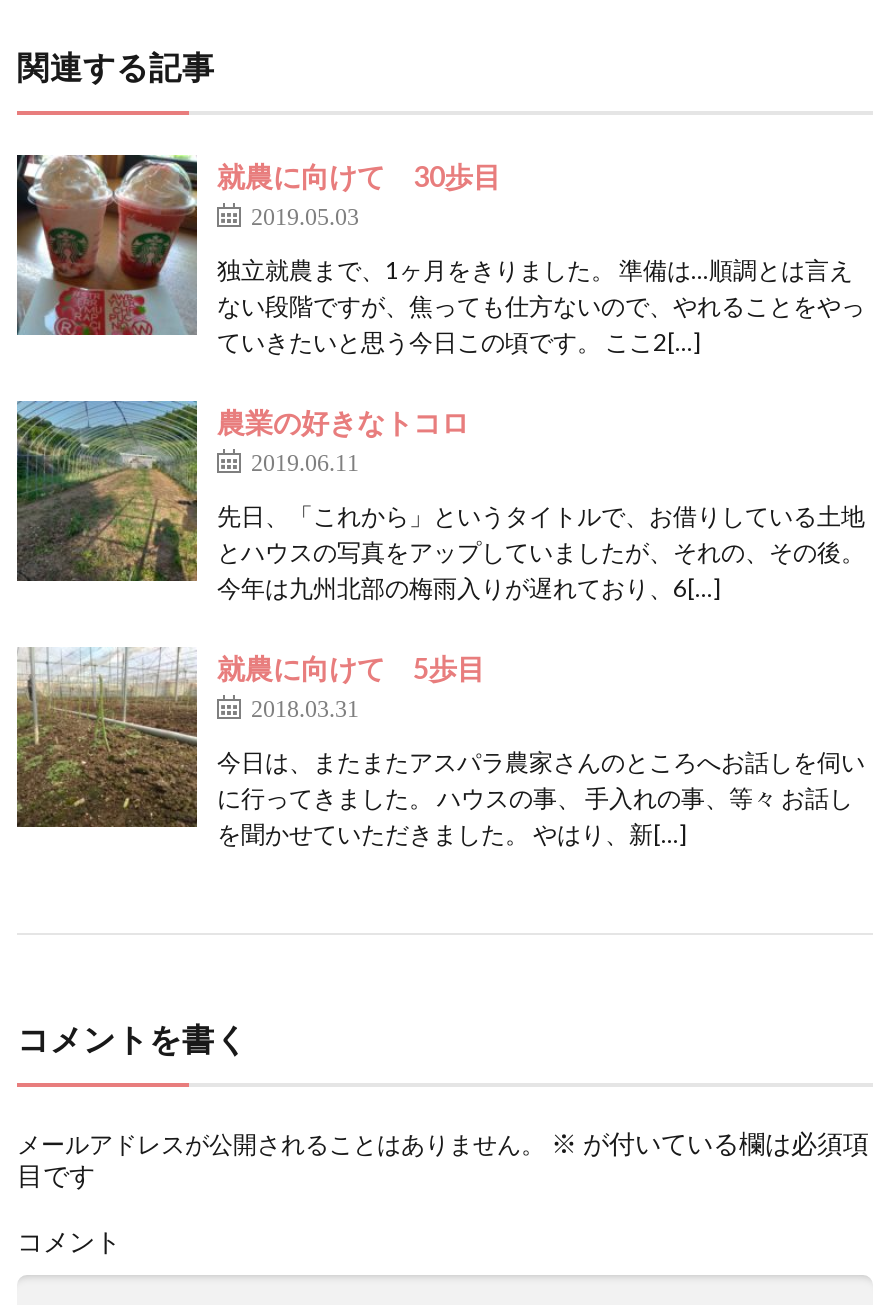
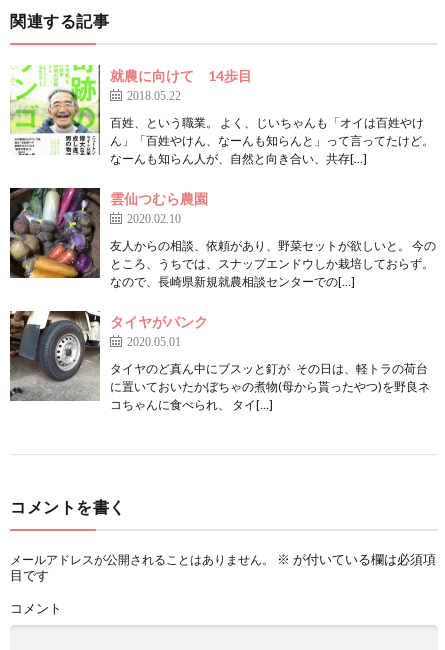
[15,153,501,337] [image] | 就農に向けて 30歩目 | 2019.05.03 -> [10,64,252,155] [image] | 就農に向けて 14歩目 | 2018.05.22
[217,254,865,356] 独立就農まで、1ヶ月をきりました。 準備は…順調とは言え | ない段階ですが、焦っても仕方ないので、やれることをやっ | ていきたいと思う今日この頃です。 ここ2[…] -> [110,115,434,166] 百姓、という職業。 よく、じいちゃんも「オイは百姓やけ | ん」「百姓やけん、なーんも知らんと」って言ってたけど。 | なーんも知らん人が、自然と向き合い、共存[…]
[15,399,469,583] [image] | 農業の好きなトコロ | 2019.06.11 -> [9,187,208,279] [image] | 雲仙つむら農園 | 2020.02.10
[217,500,865,602] 先日、「これから」というタイトルで、お借りしている土地 | とハウスの写真をアップしていましたが、それの、その後。 | 今年は九州北部の梅雨入りが遅れており、6[…] -> [110,238,436,289] 友人からの相談、依頼があり、野菜セットが欲しいと。 今の | ところ、うちでは、スナップエンドウしか栽培しておらず。 | なので、長崎県新規就農相談センターでの[…]
[15,647,485,829] [image] | 就農に向けて 5歩目 | 2018.03.31 -> [9,310,208,402] [image] | タイヤがパンク | 2020.05.01
[217,746,865,848] 今日は、またまたアスパラ農家さんのところへお話しを伺い | に行ってきました。 ハウスの事、 手入れの事、等々 お話し | を聞かせていただきました。 やはり、新[…] -> [110,361,430,412] タイヤのど真ん中にブスッと釘が その日は、軽トラの荷台 | に置いておいたかぼちゃの煮物(母から貰ったやつ)を野良ネ | コちゃんに食べられ、 タイ[…]

